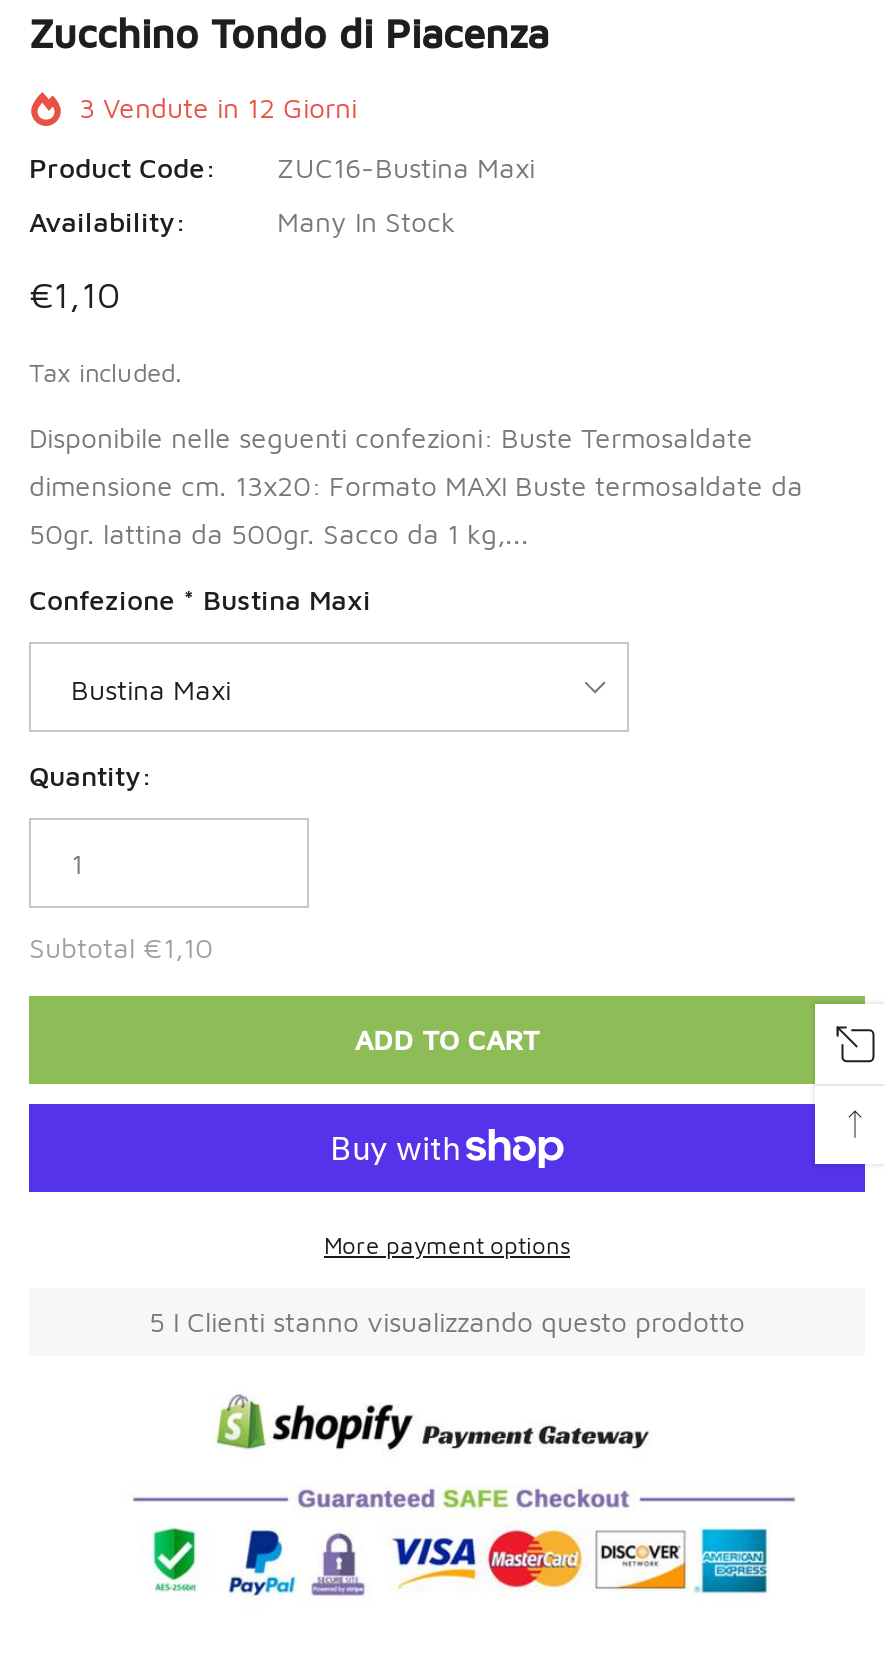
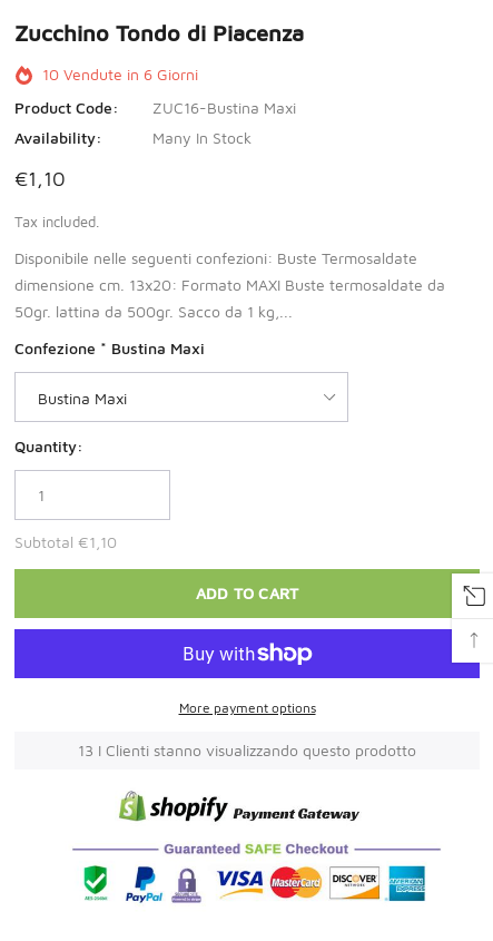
[79,90,357,124] 3 Vendute in 12 Giorni -> [42,65,198,84] 10 Vendute in 6 Giorni
[149,1303,745,1337] 5 I Clienti stanno visualizzando questo prodotto -> [78,740,416,759] 13 I Clienti stanno visualizzando questo prodotto

